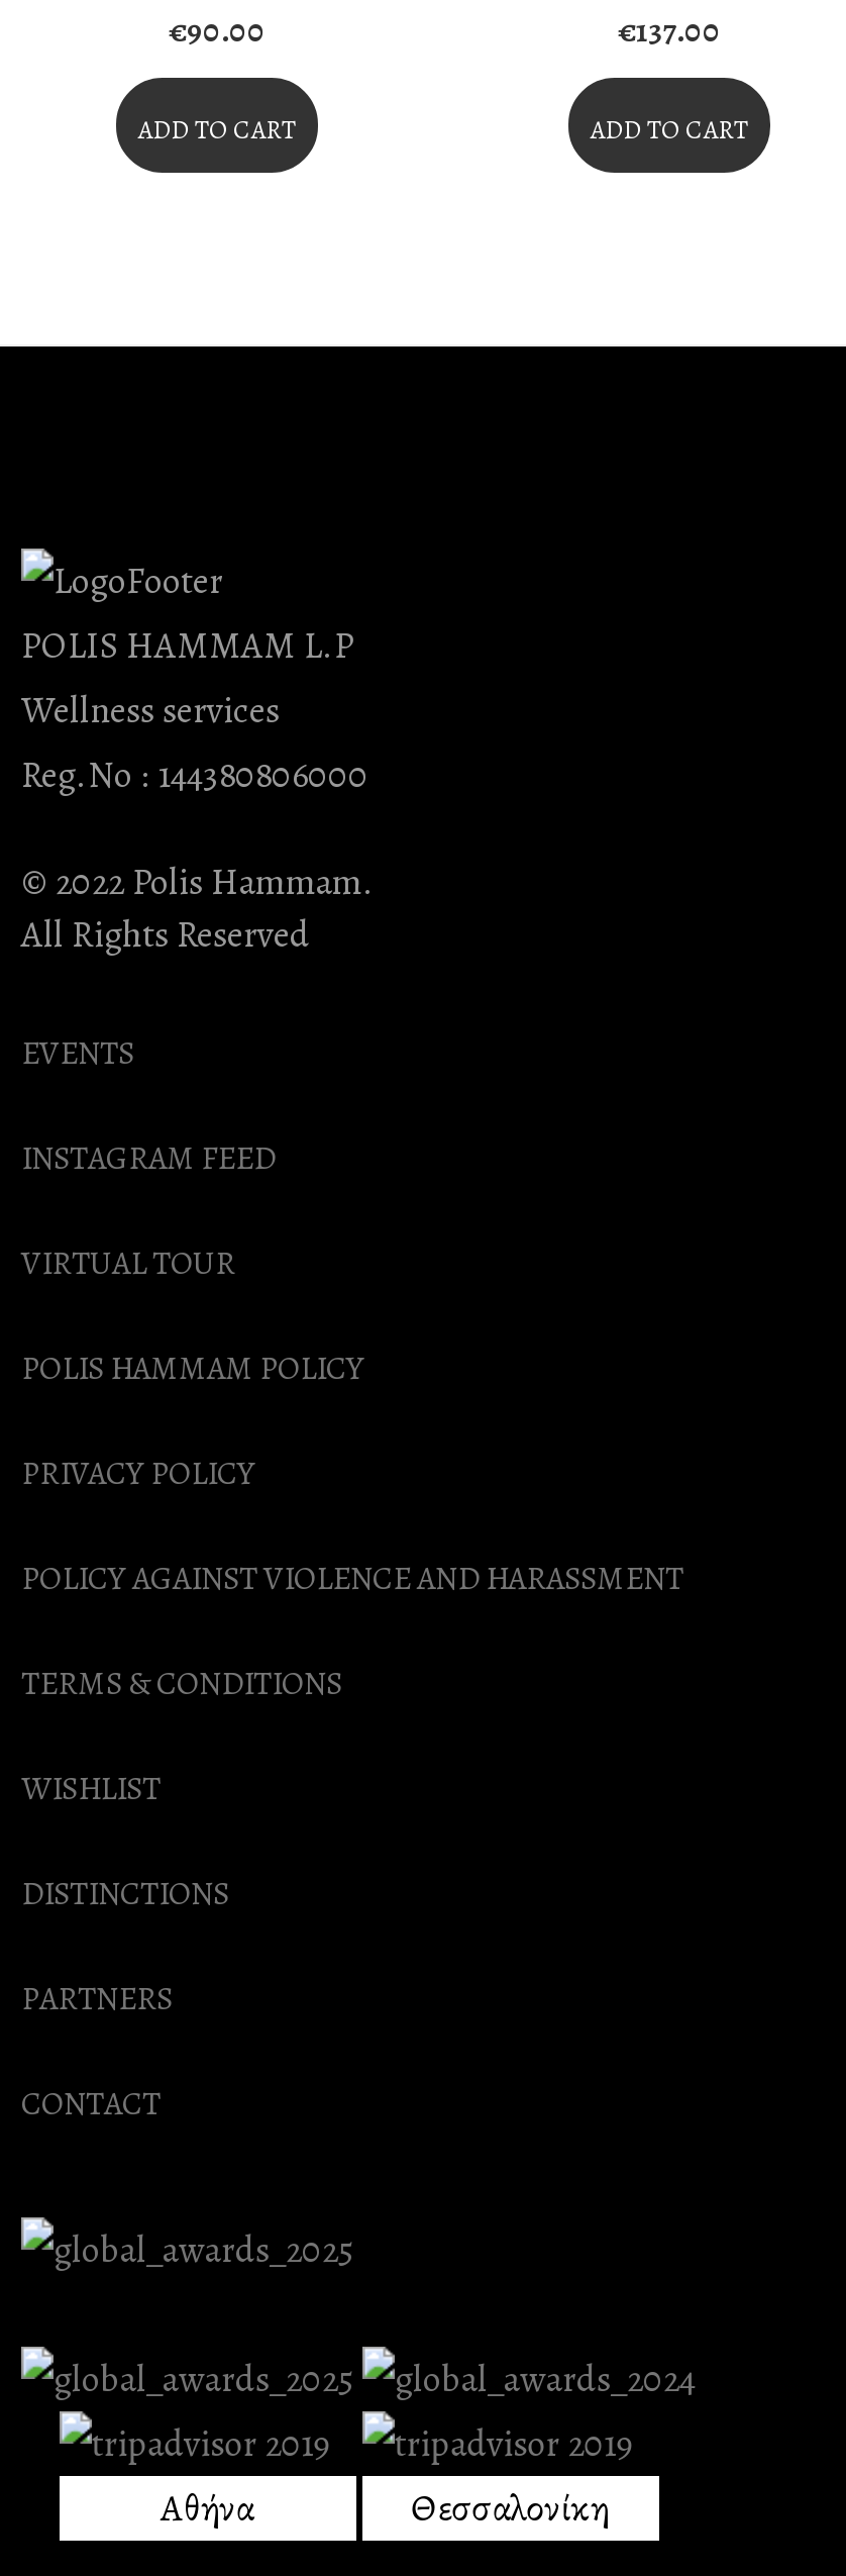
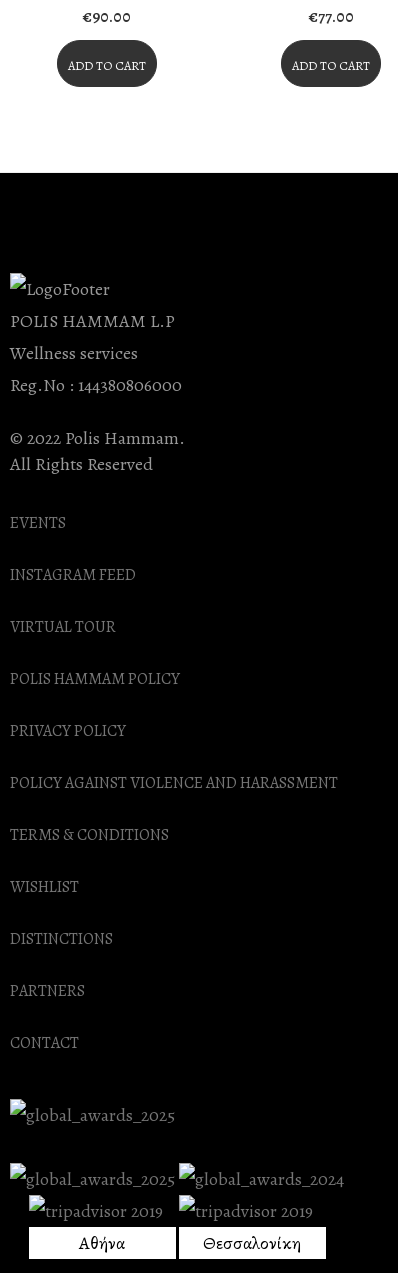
[618,9,721,53] €137.00 -> [308,6,353,28] €77.00

